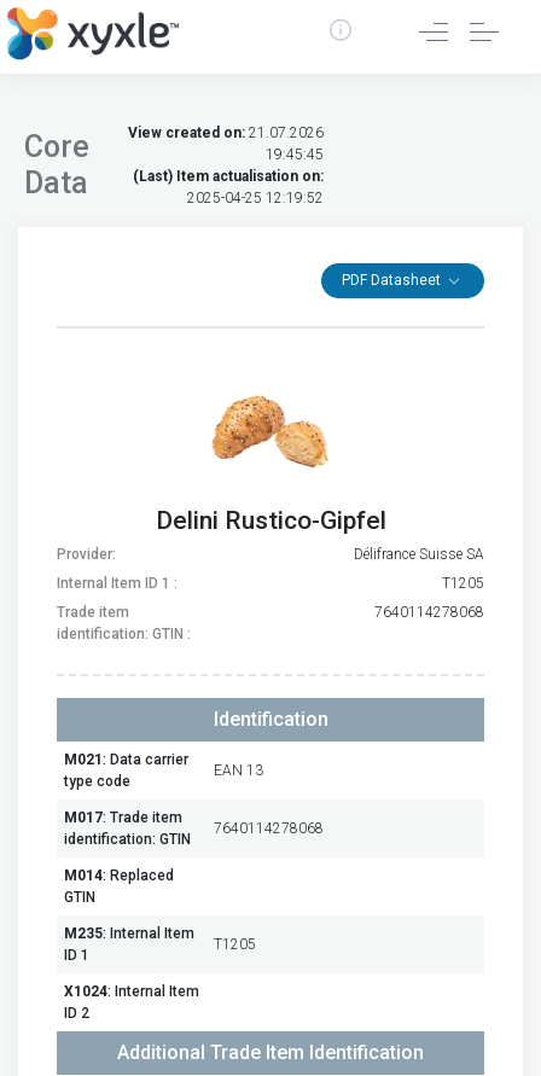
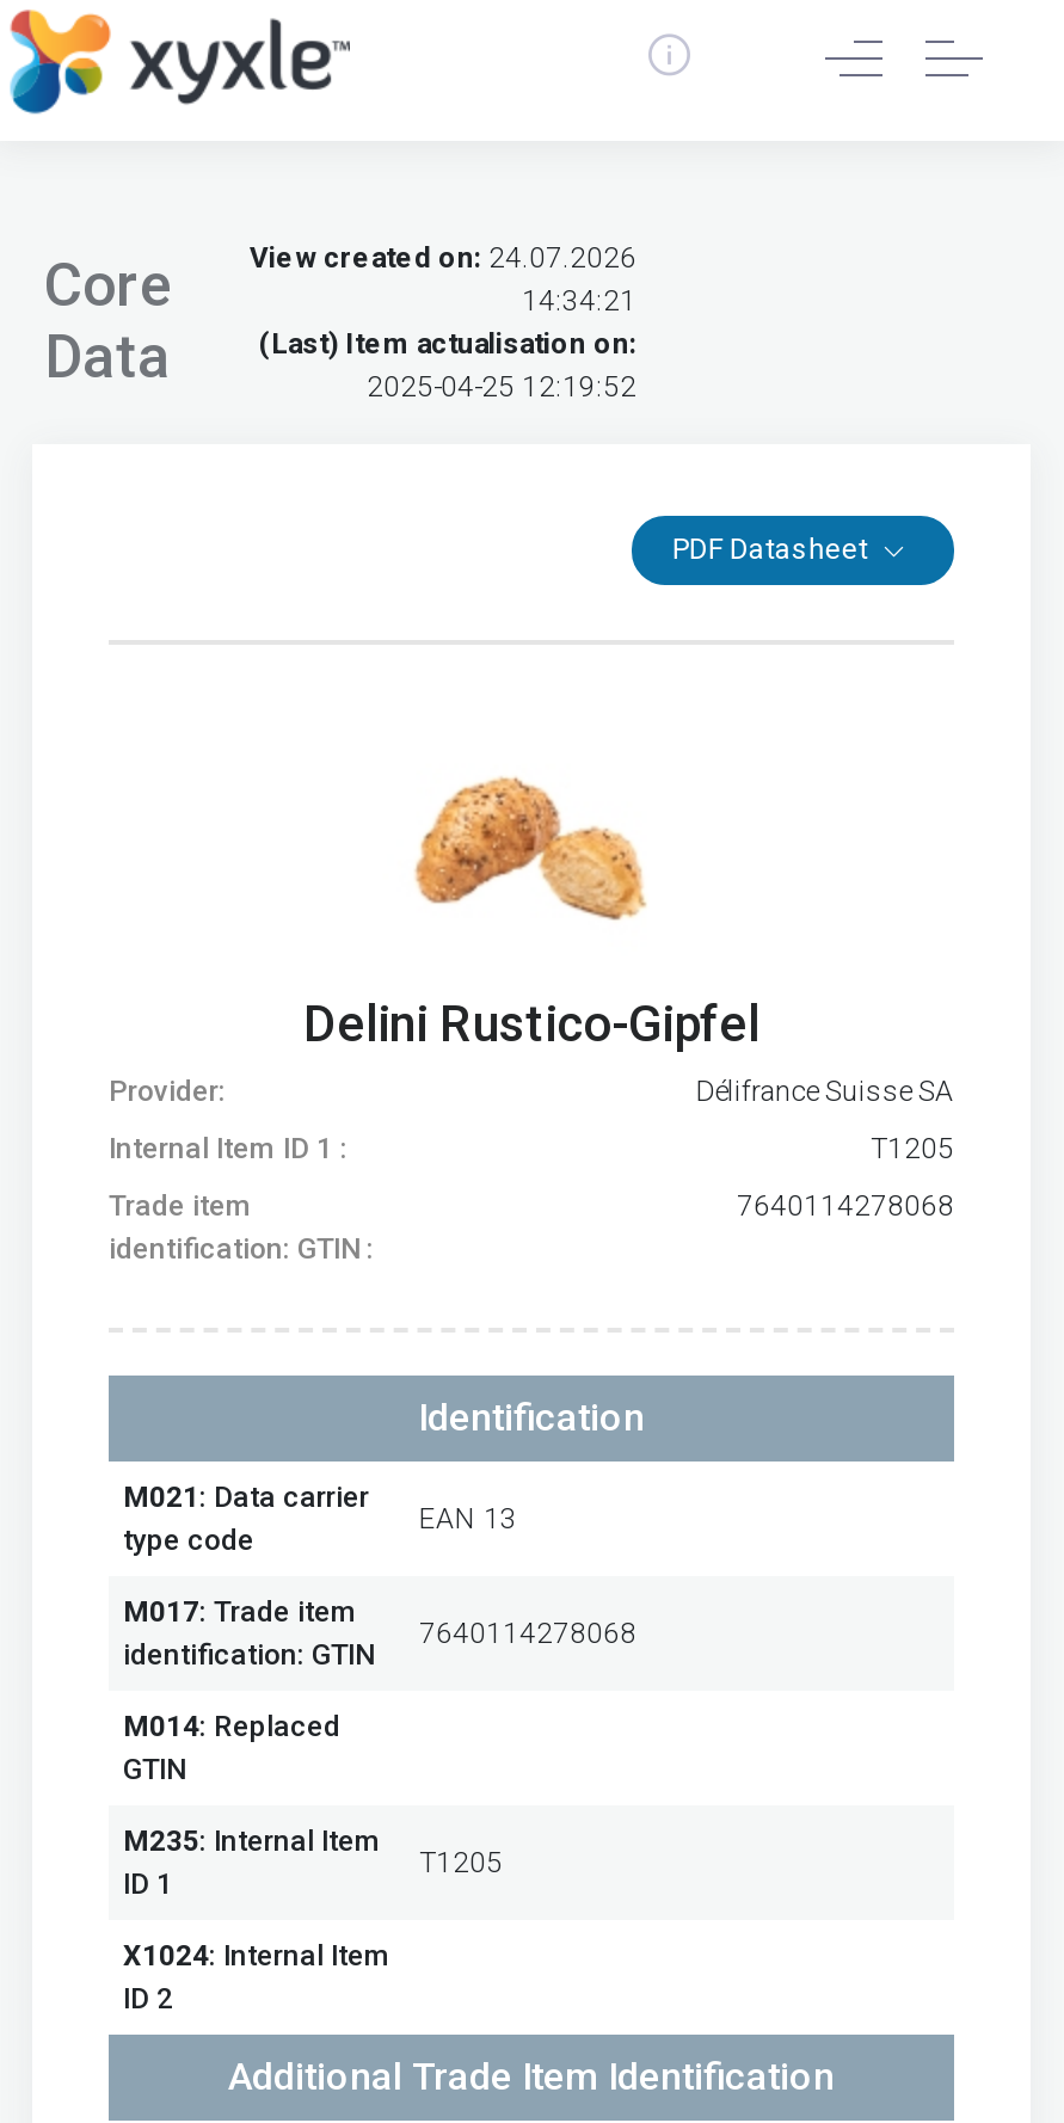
[128,124,324,141] View created on: 21.07.2026 -> [250,241,636,275] View created on: 24.07.2026
[266,146,324,163] 19:45:45 -> [522,284,636,318] 14:34:21

